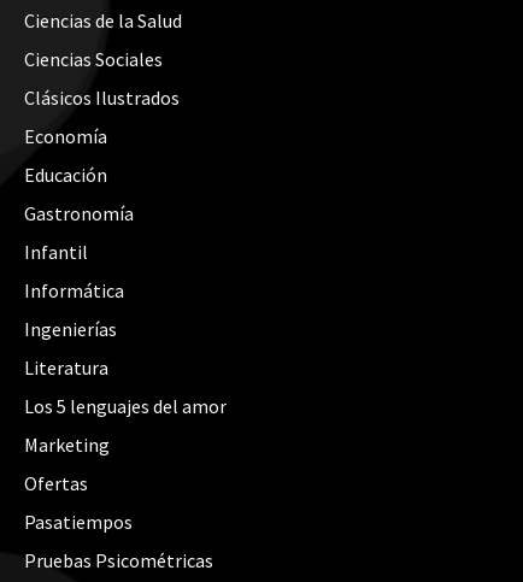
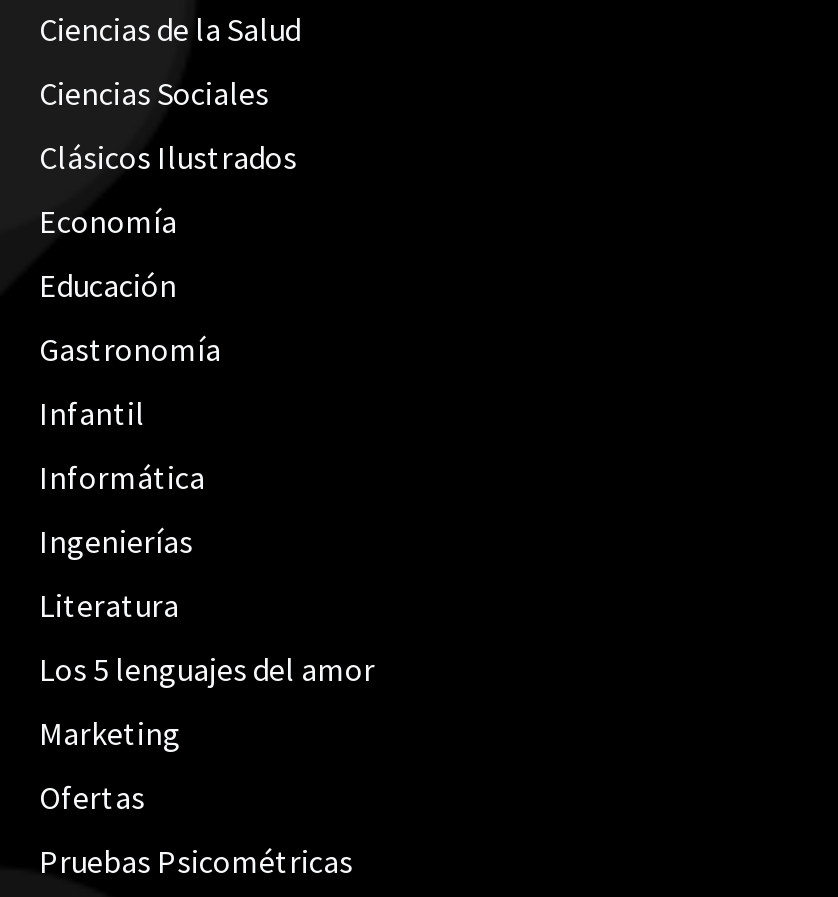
[24,510,133,534] Pasatiempos -> none

